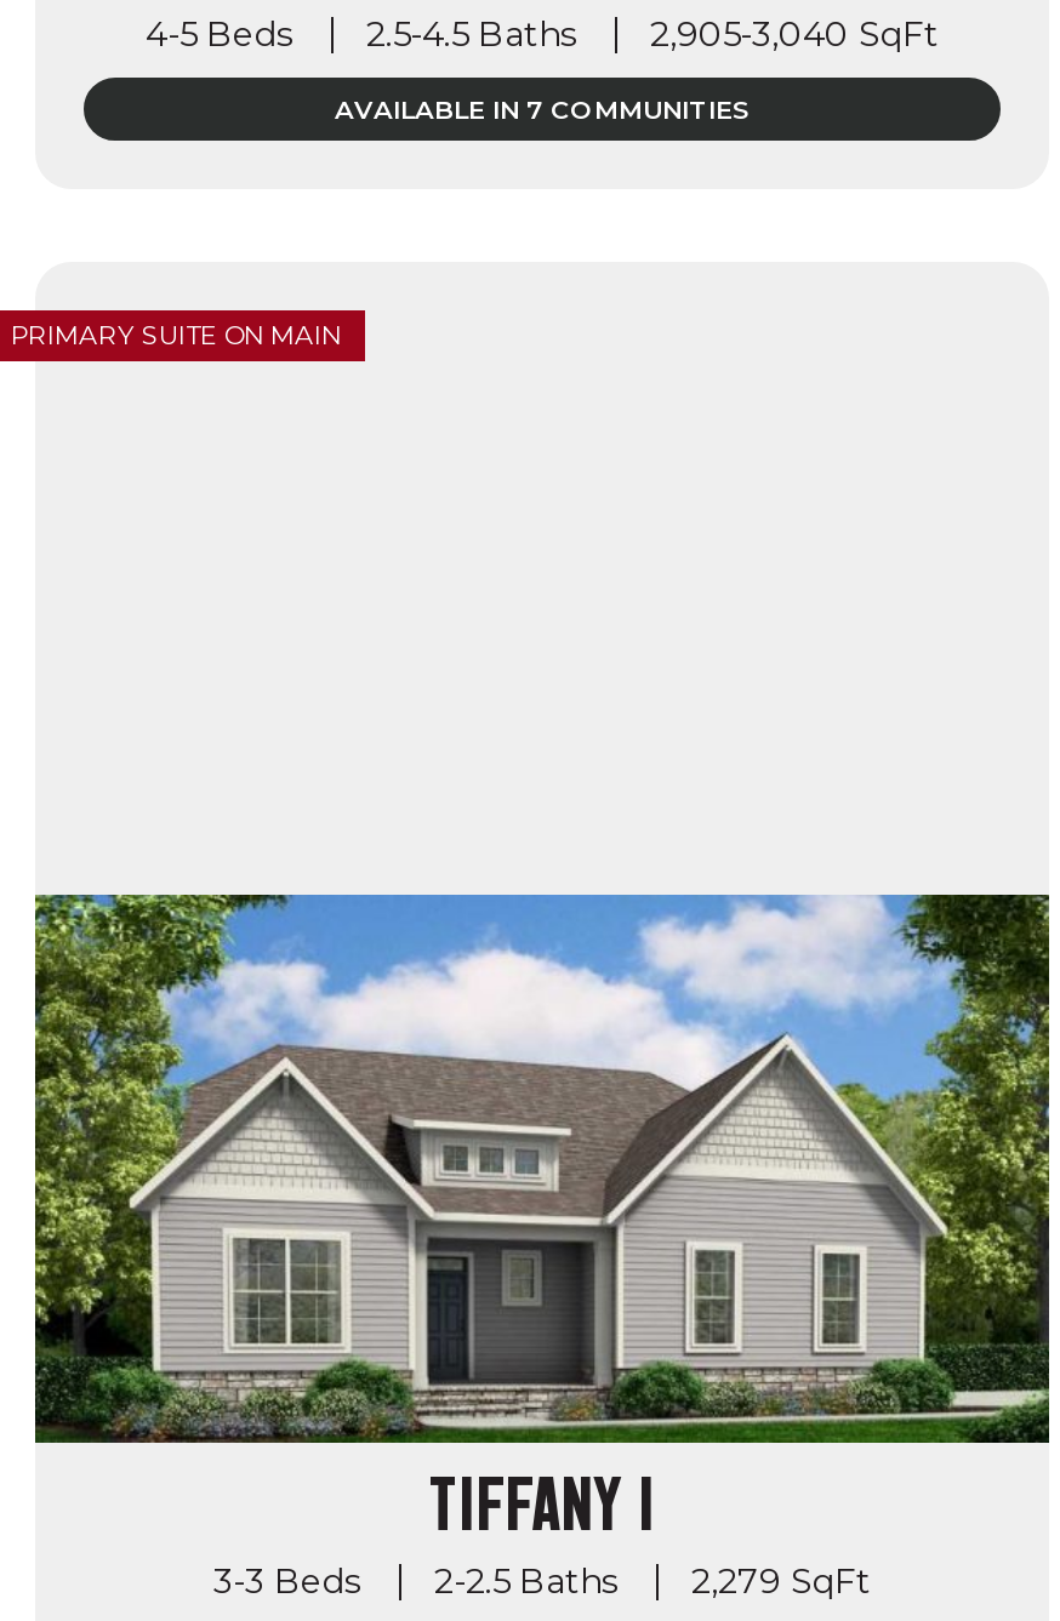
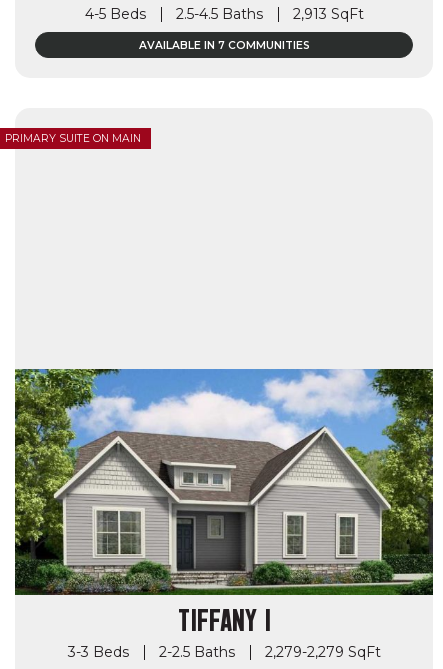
[146,12,939,55] 4-5 Beds 2.5-4.5 Baths 2,905-3,040 SqFt -> [84,5,363,23] 4-5 Beds 2.5-4.5 Baths 2,913 SqFt
[213,1558,871,1602] 3-3 Beds 2-2.5 Baths 2,279 SqFt -> [67,643,380,661] 3-3 Beds 2-2.5 Baths 2,279-2,279 SqFt

